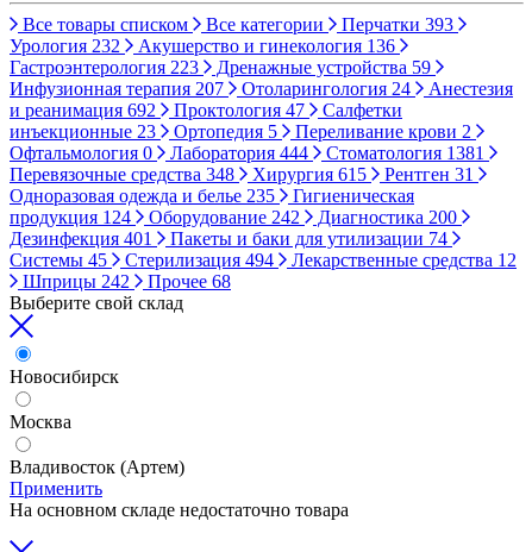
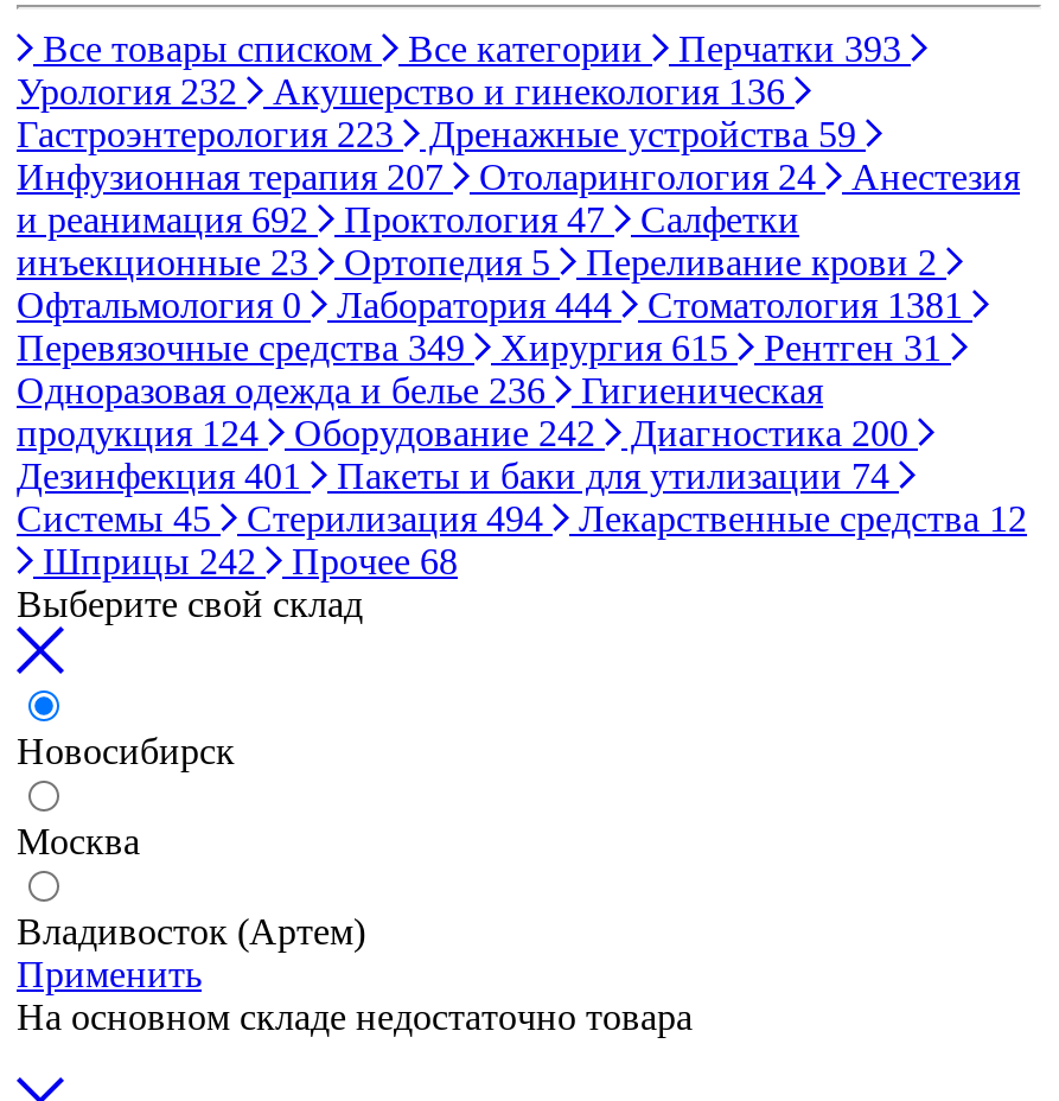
[10,164,234,185] Перевязочные средства 348 -> [17,328,465,368] Перевязочные средства 349
[10,186,275,206] Одноразовая одежда и белье 235 -> [17,371,546,411] Одноразовая одежда и белье 236

